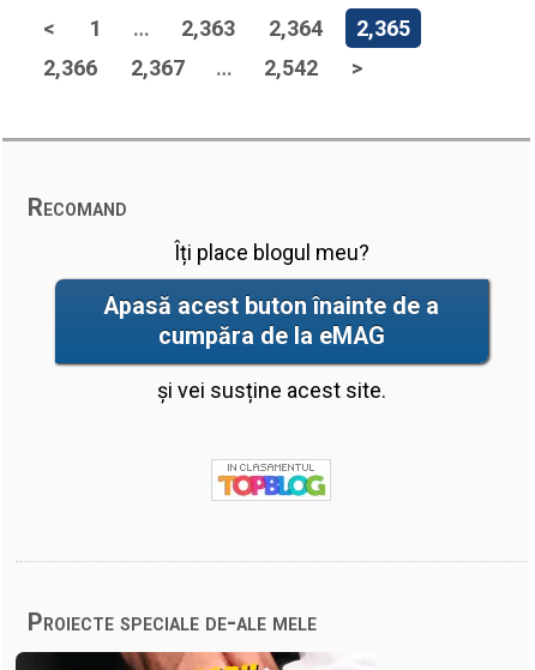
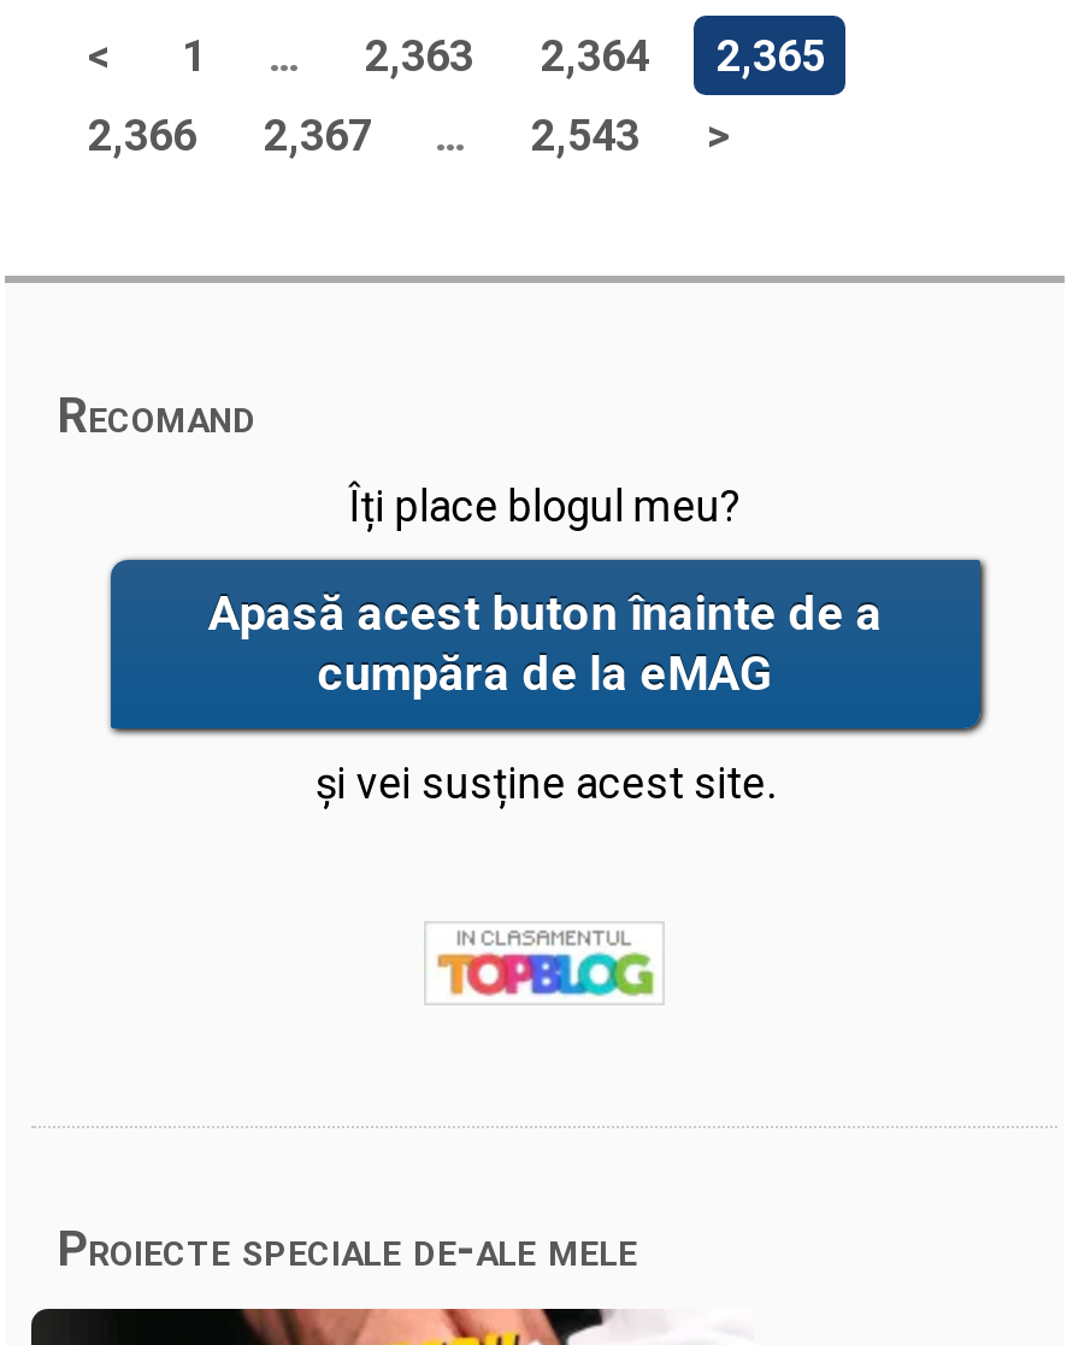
[265,55,318,80] 2,542 -> [531,110,639,160] 2,543

